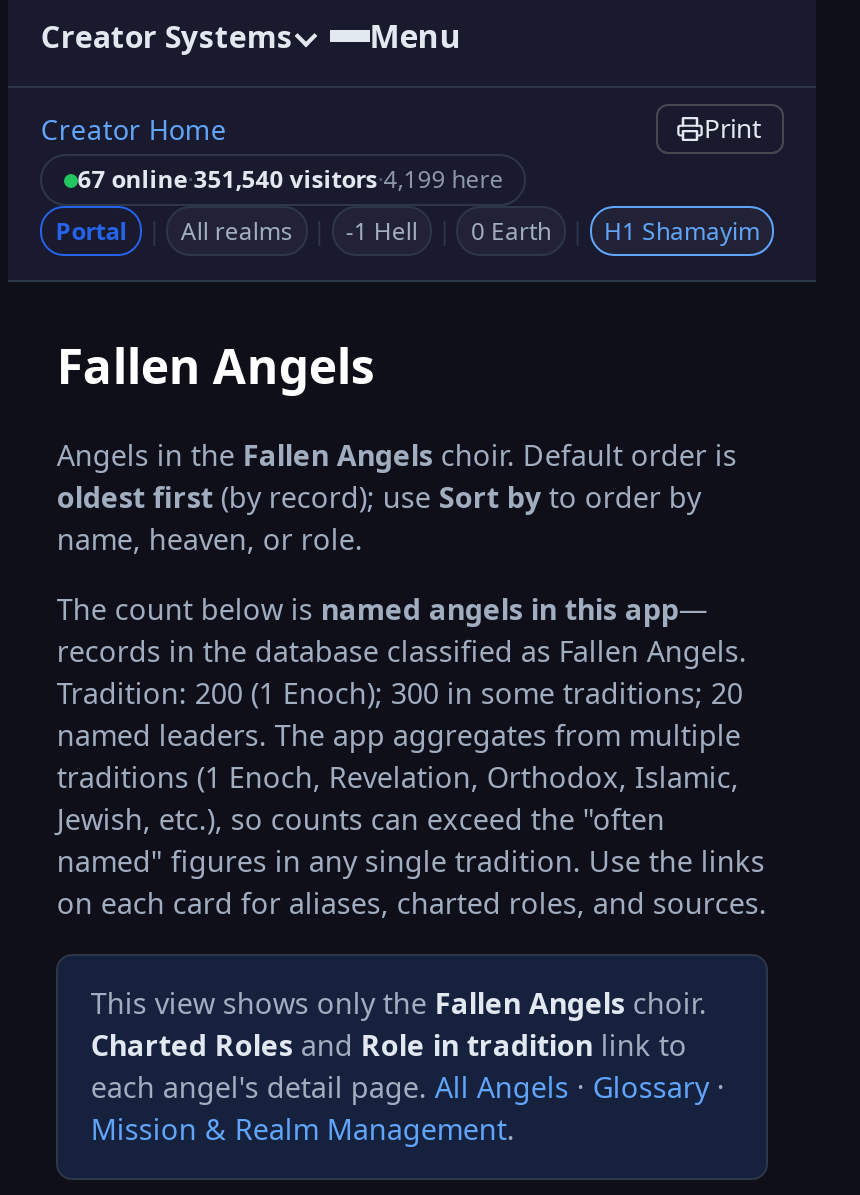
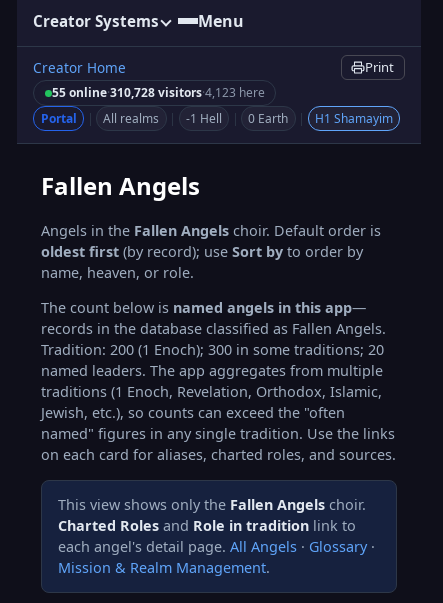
[78,162,504,196] 67 online · 351,540 visitors · 4,199 here -> [52,84,265,101] 55 online · 310,728 visitors · 4,123 here

